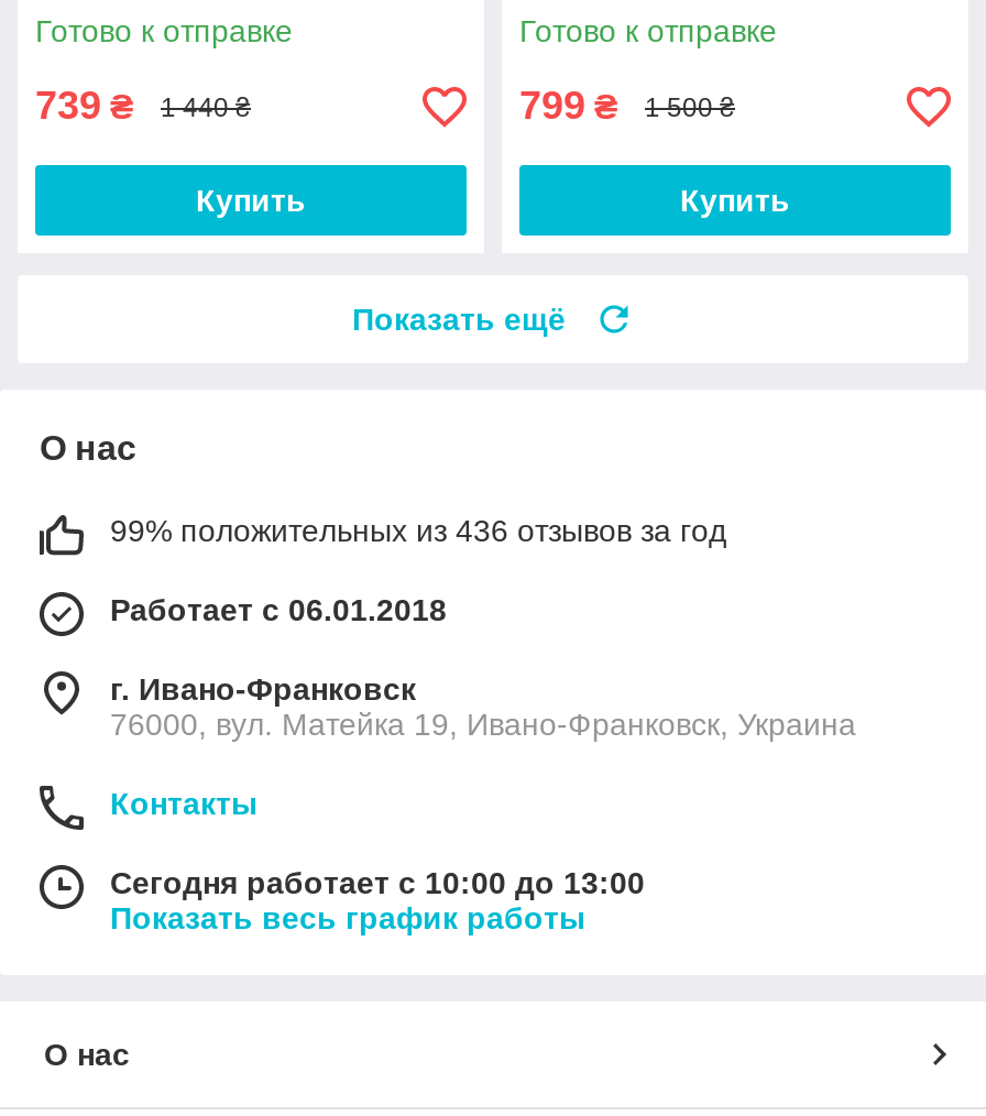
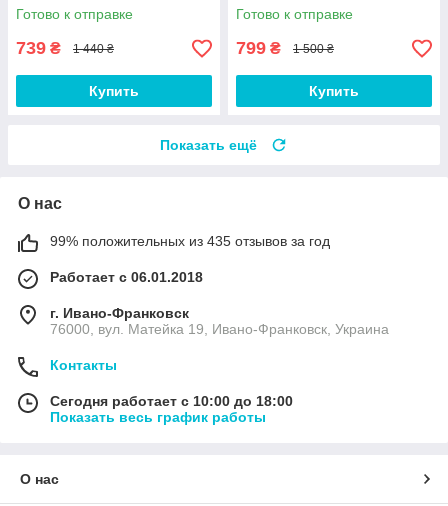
[110,514,726,549] 99% положительных из 436 отзывов за год -> [50,233,330,249] 99% положительных из 435 отзывов за год
[110,866,645,901] Сегодня работает с 10:00 до 13:00 -> [50,393,293,409] Сегодня работает с 10:00 до 18:00

